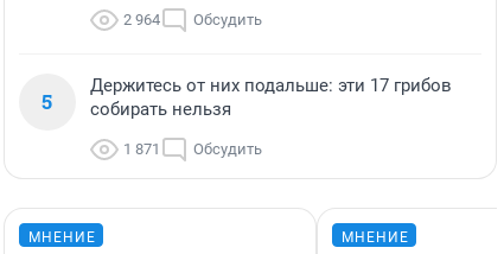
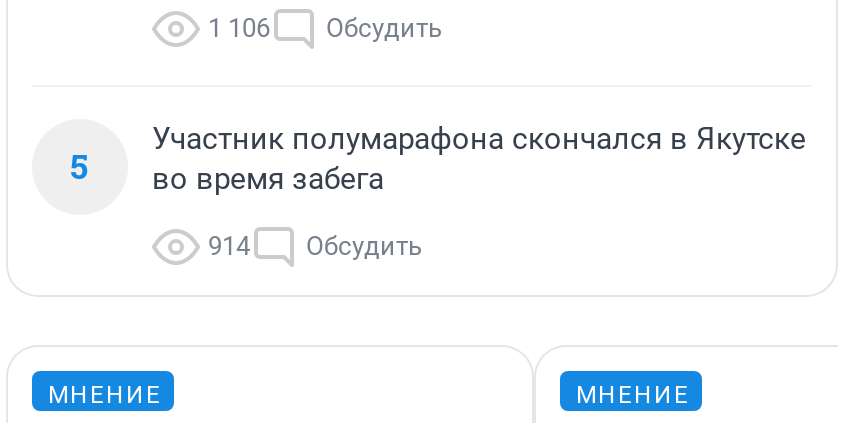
[123,11,262,29] 2 964 Обсудить -> [208,13,442,43] 1 106 Обсудить
[90,75,452,120] Держитесь от них подальше: эти 17 грибов | собирать нельзя -> [152,121,806,197] Участник полумарафона скончался в Якутске | во время забега
[123,140,262,158] 1 871 Обсудить -> [208,231,422,261] 914 Обсудить

